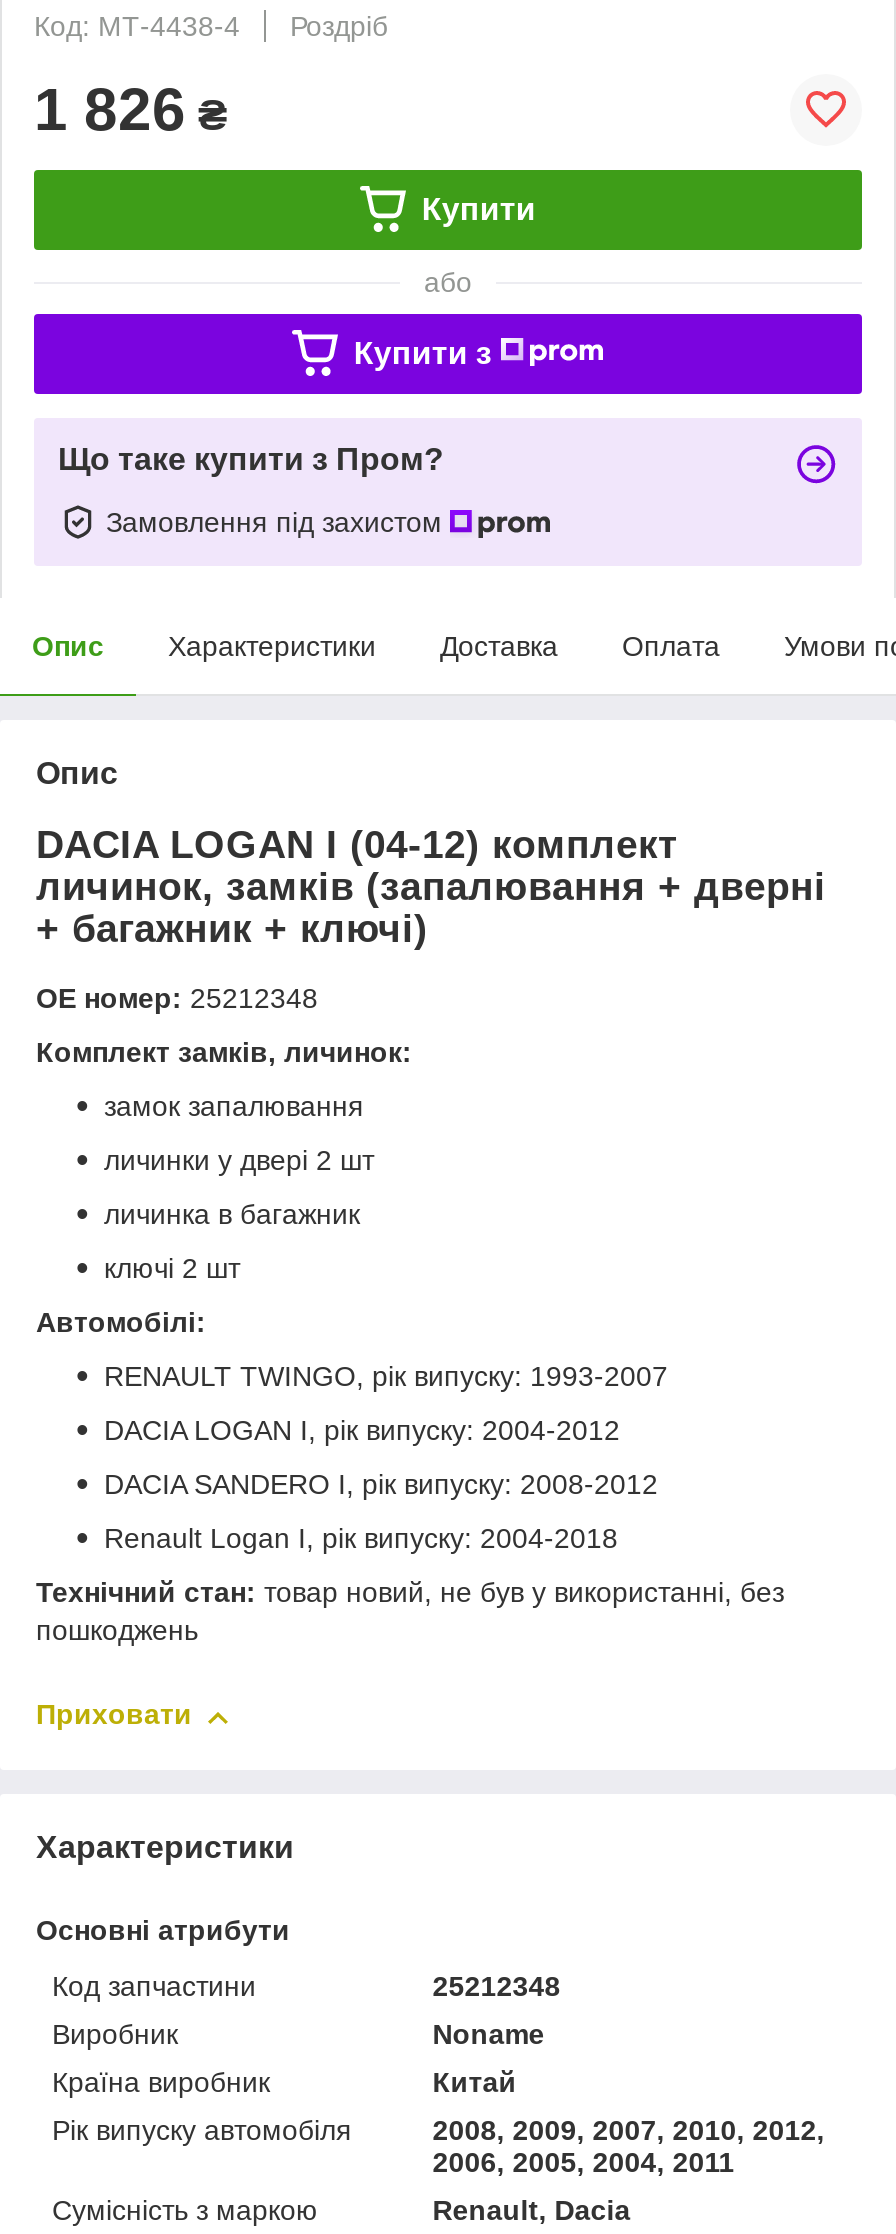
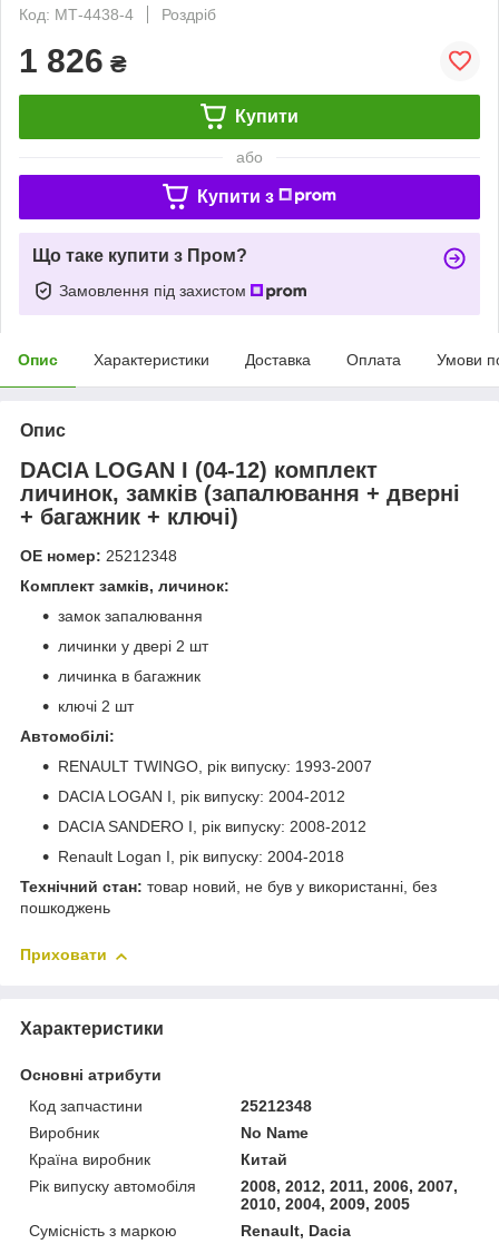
[432,2018,544,2050] Noname -> [241,1123,309,1141] No Name
[432,2114,824,2146] 2008, 2009, 2007, 2010, 2012, -> [241,1177,458,1195] 2008, 2012, 2011, 2006, 2007,
[432,2146,734,2178] 2006, 2005, 2004, 2011 -> [241,1195,410,1213] 2010, 2004, 2009, 2005

